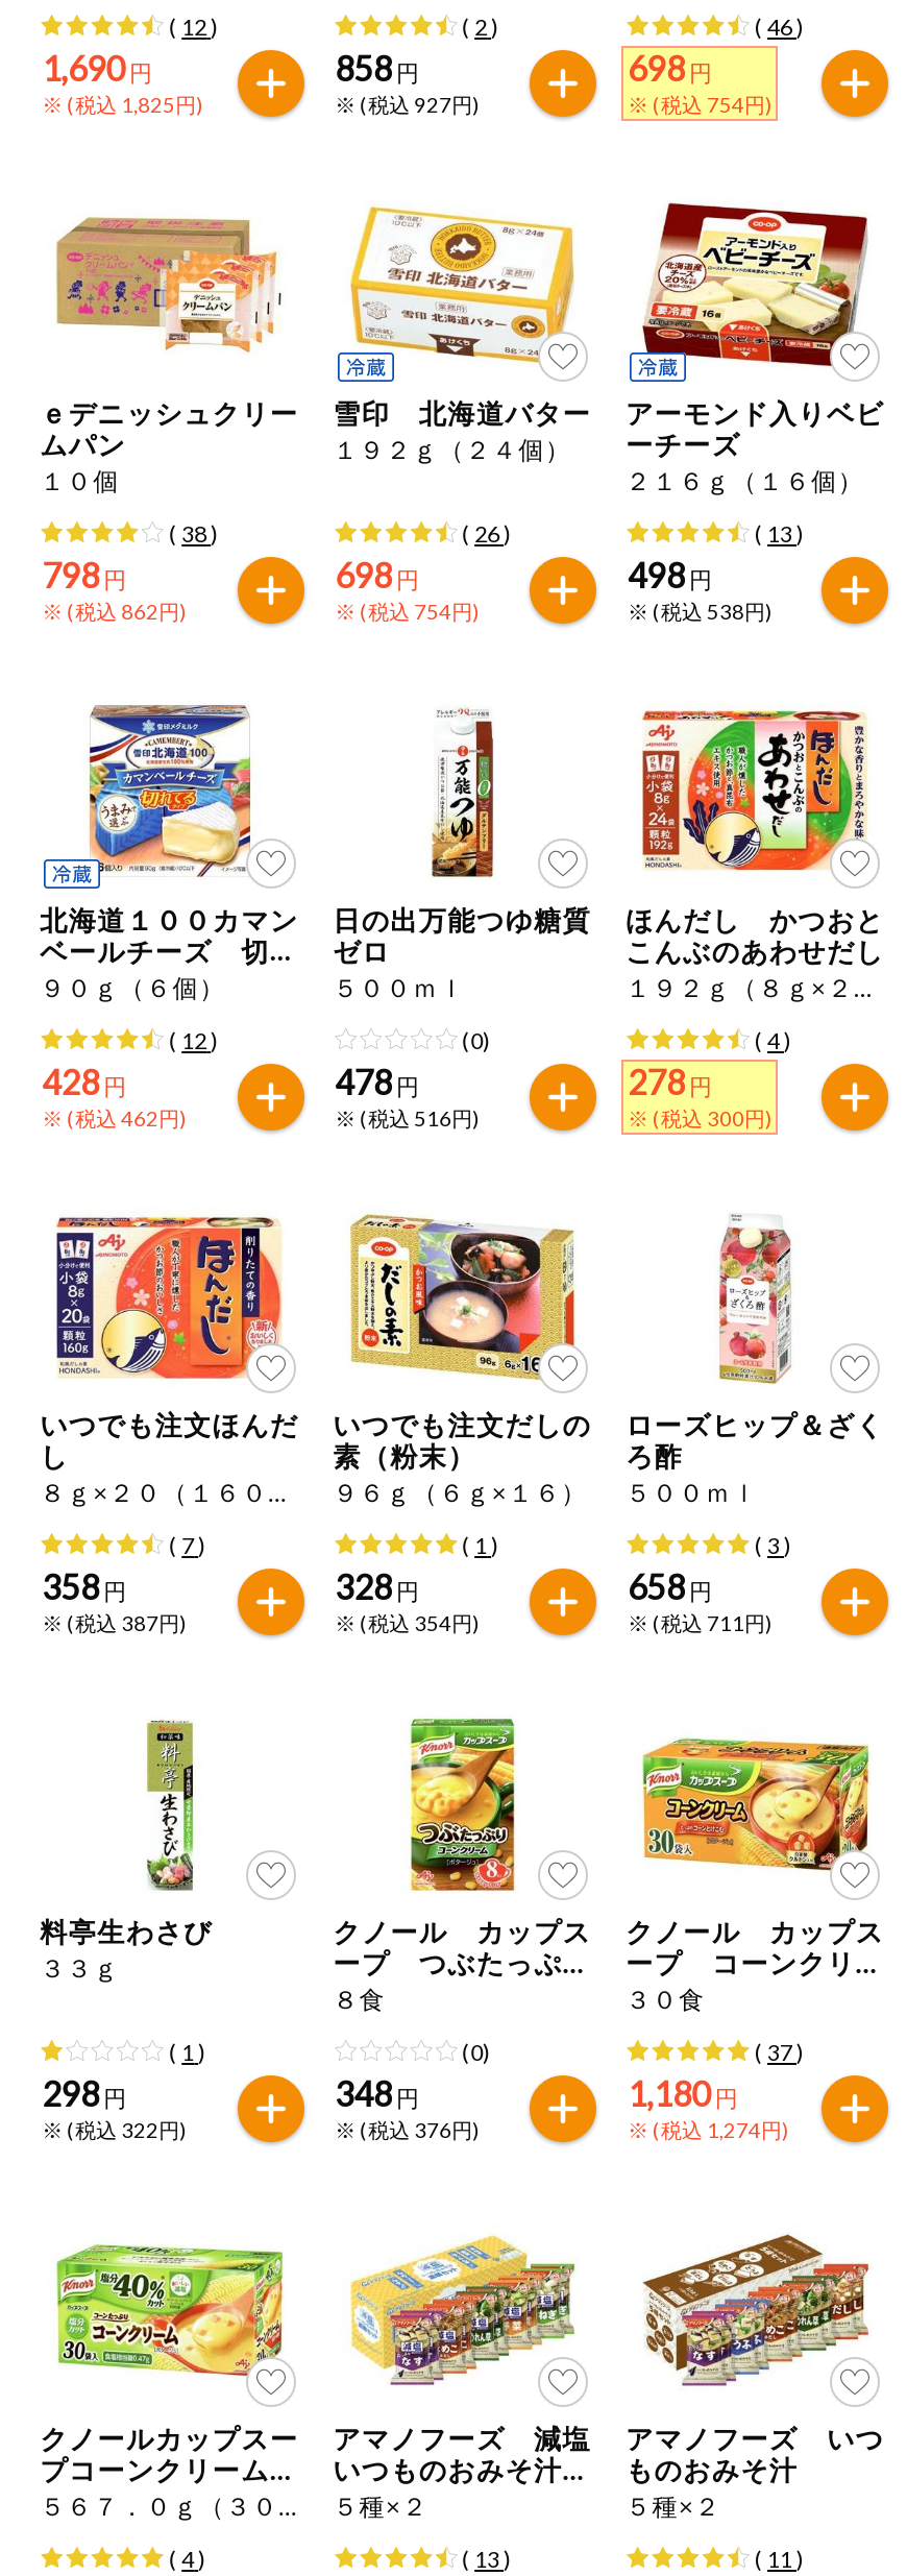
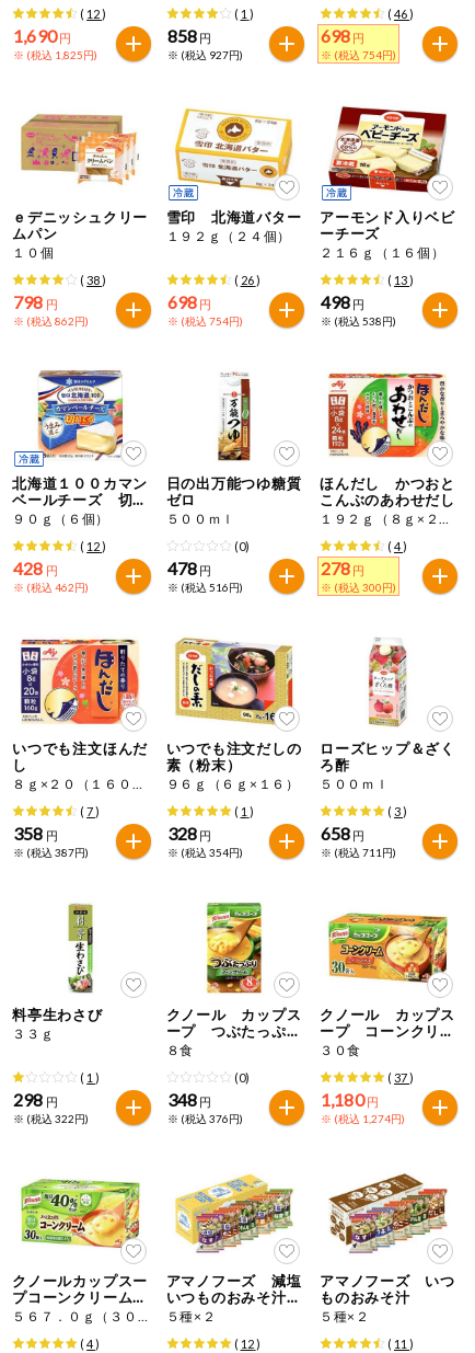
[462,13,500,40] (2 ) -> [234,7,253,21] (1 )
[462,2545,512,2572] (13 ) -> [234,1337,260,1351] (12 )

